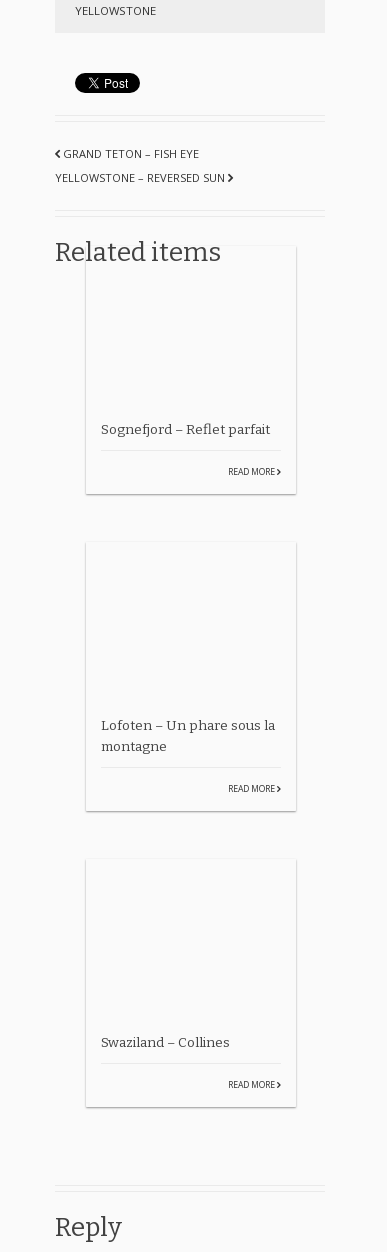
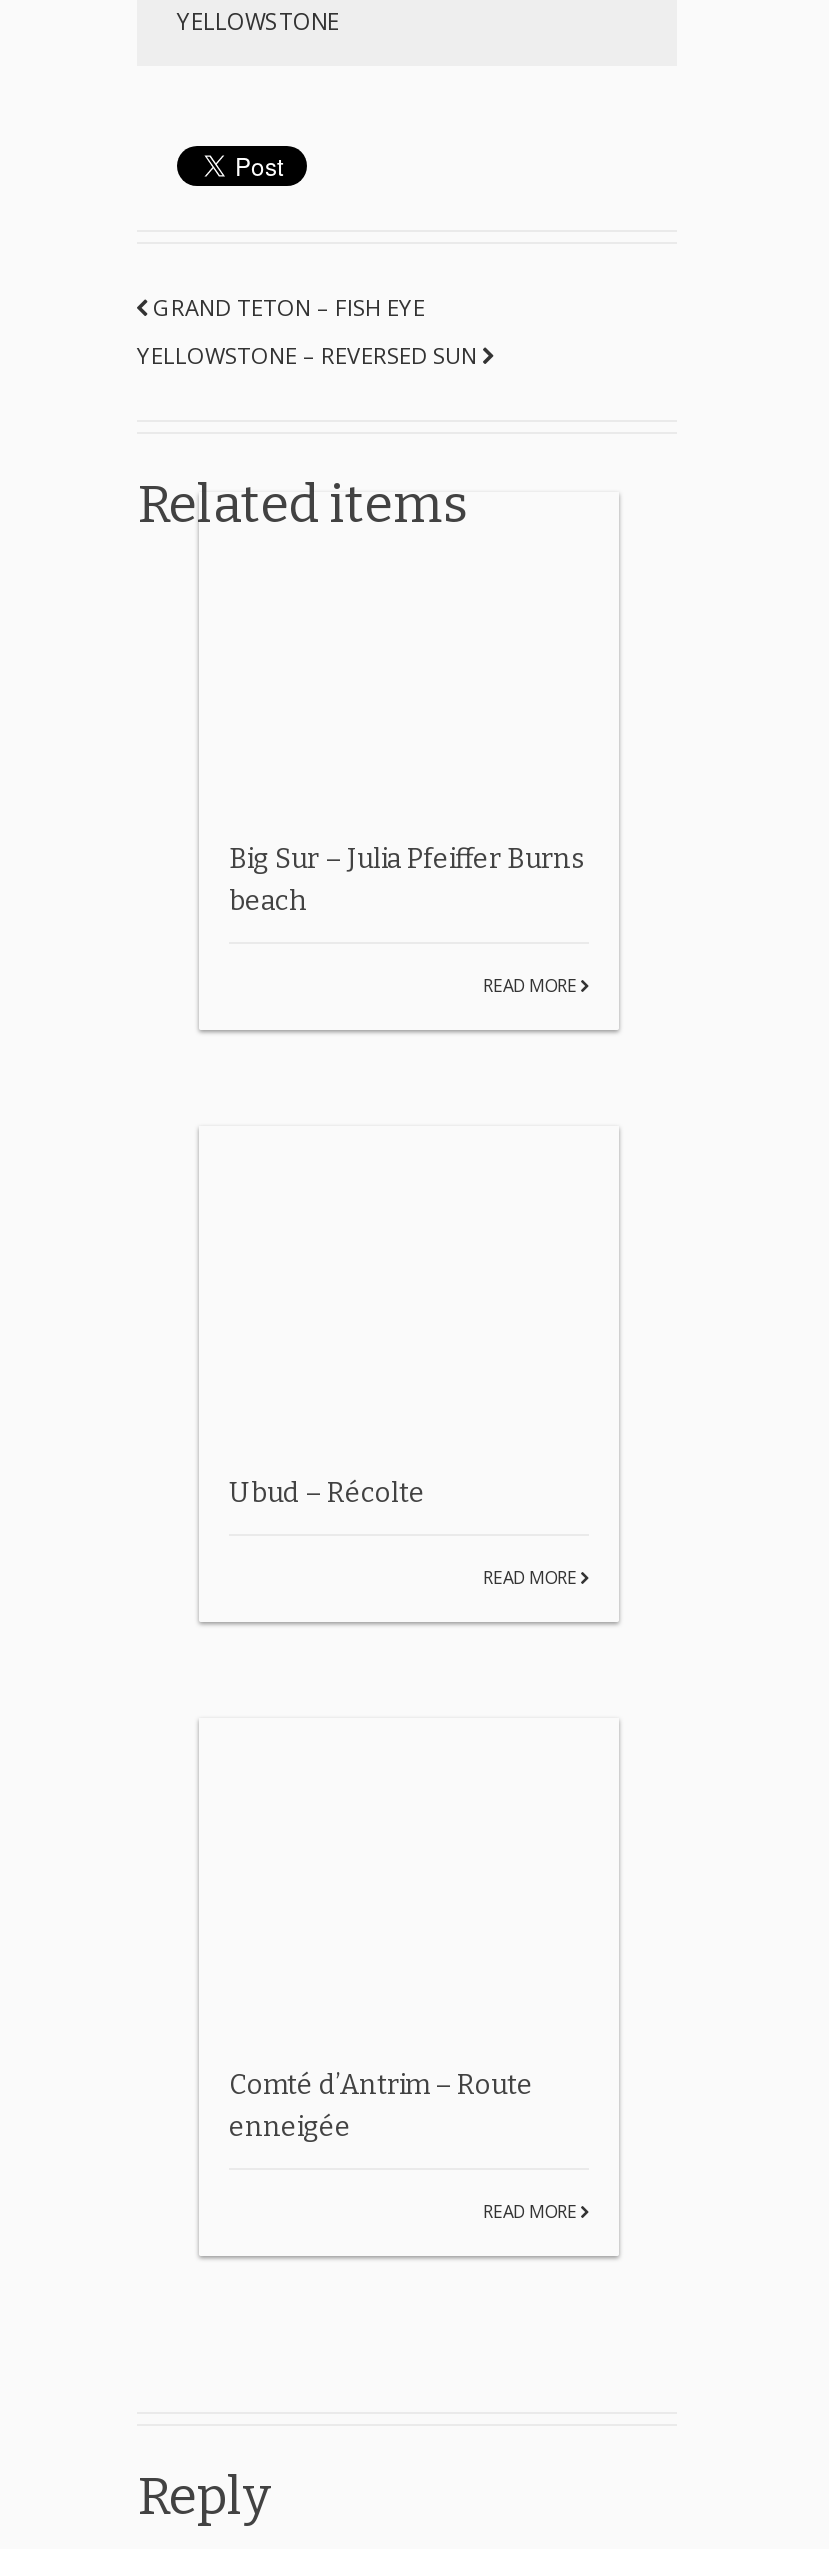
[101,420,270,437] Sognefjord – Reflet parfait -> [229,841,585,917] Big Sur – Julia Pfeiffer Burns | beach
[101,717,275,755] Lofoten – Un phare sous la | montagne -> [229,1475,425,1509] Ubud – Récolte
[101,1034,230,1051] Swaziland – Collines -> [229,2068,533,2144] Comté d’Antrim – Route | enneigée

